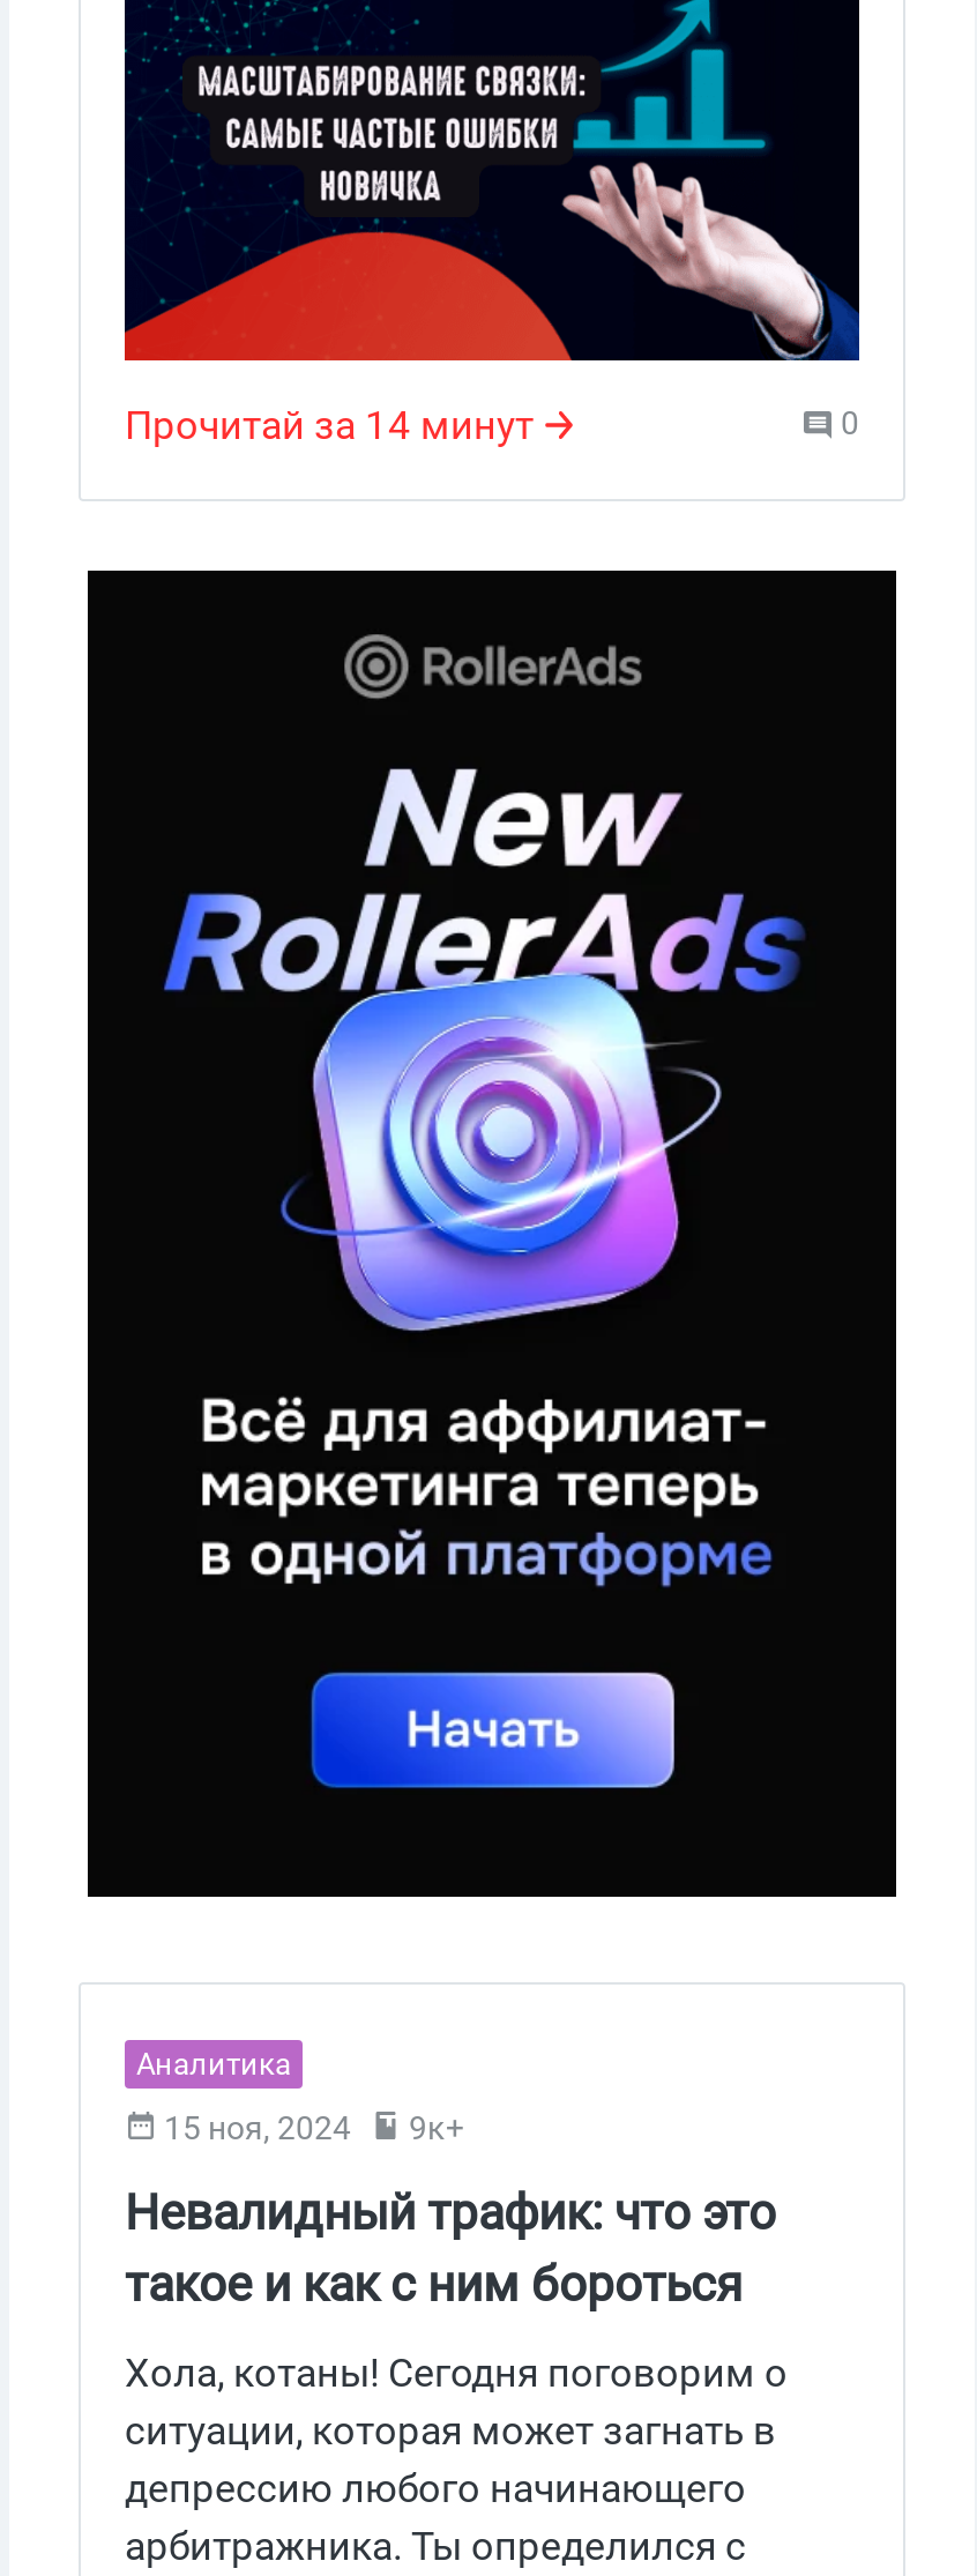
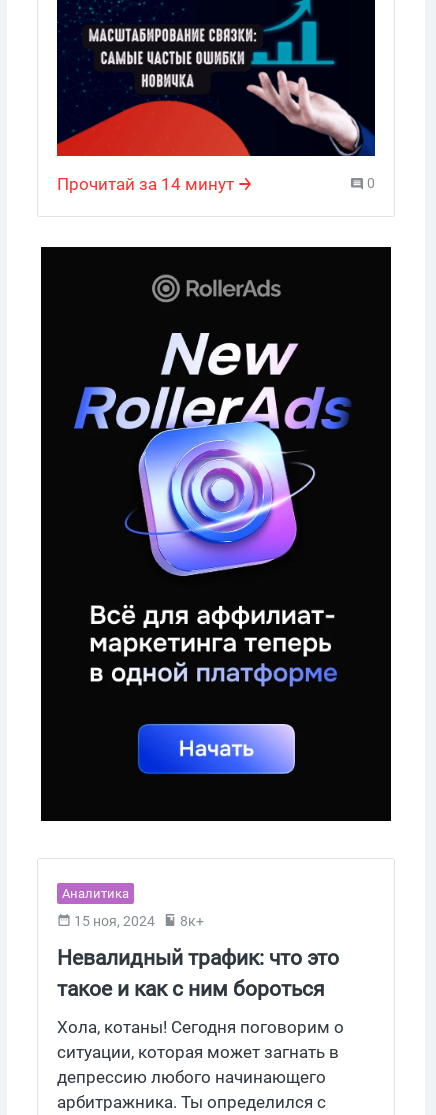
[164,2108,464,2145] 15 ноя, 2024 9к+ -> [74,912,204,928] 15 ноя, 2024 8к+

